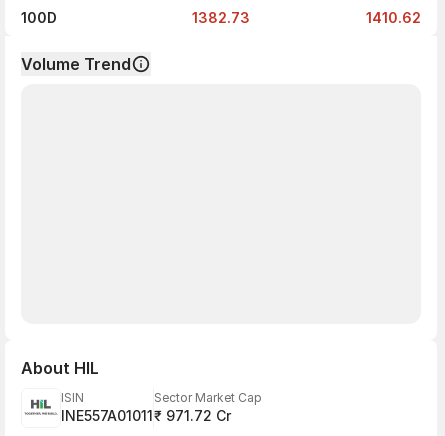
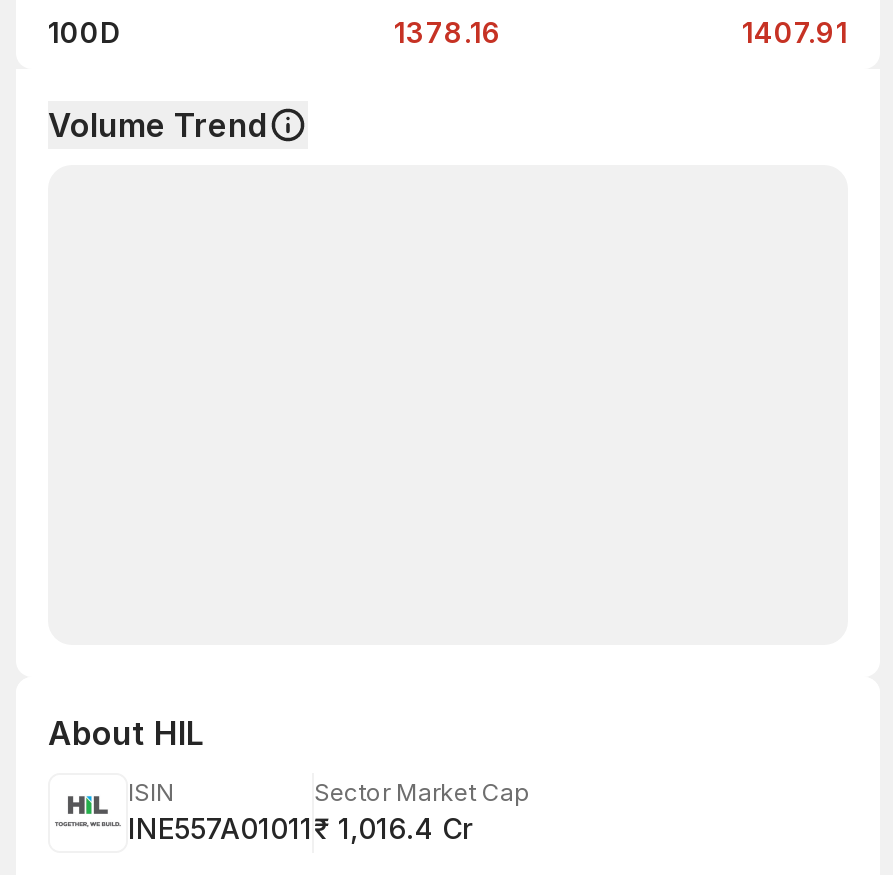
[192,9,250,26] 1382.73 -> [394,15,502,49] 1378.16
[366,9,421,26] 1410.62 -> [742,15,848,49] 1407.91
[61,407,231,424] INE557A01011 ₹ 971.72 Cr -> [128,811,472,845] INE557A01011 ₹ 1,016.4 Cr

